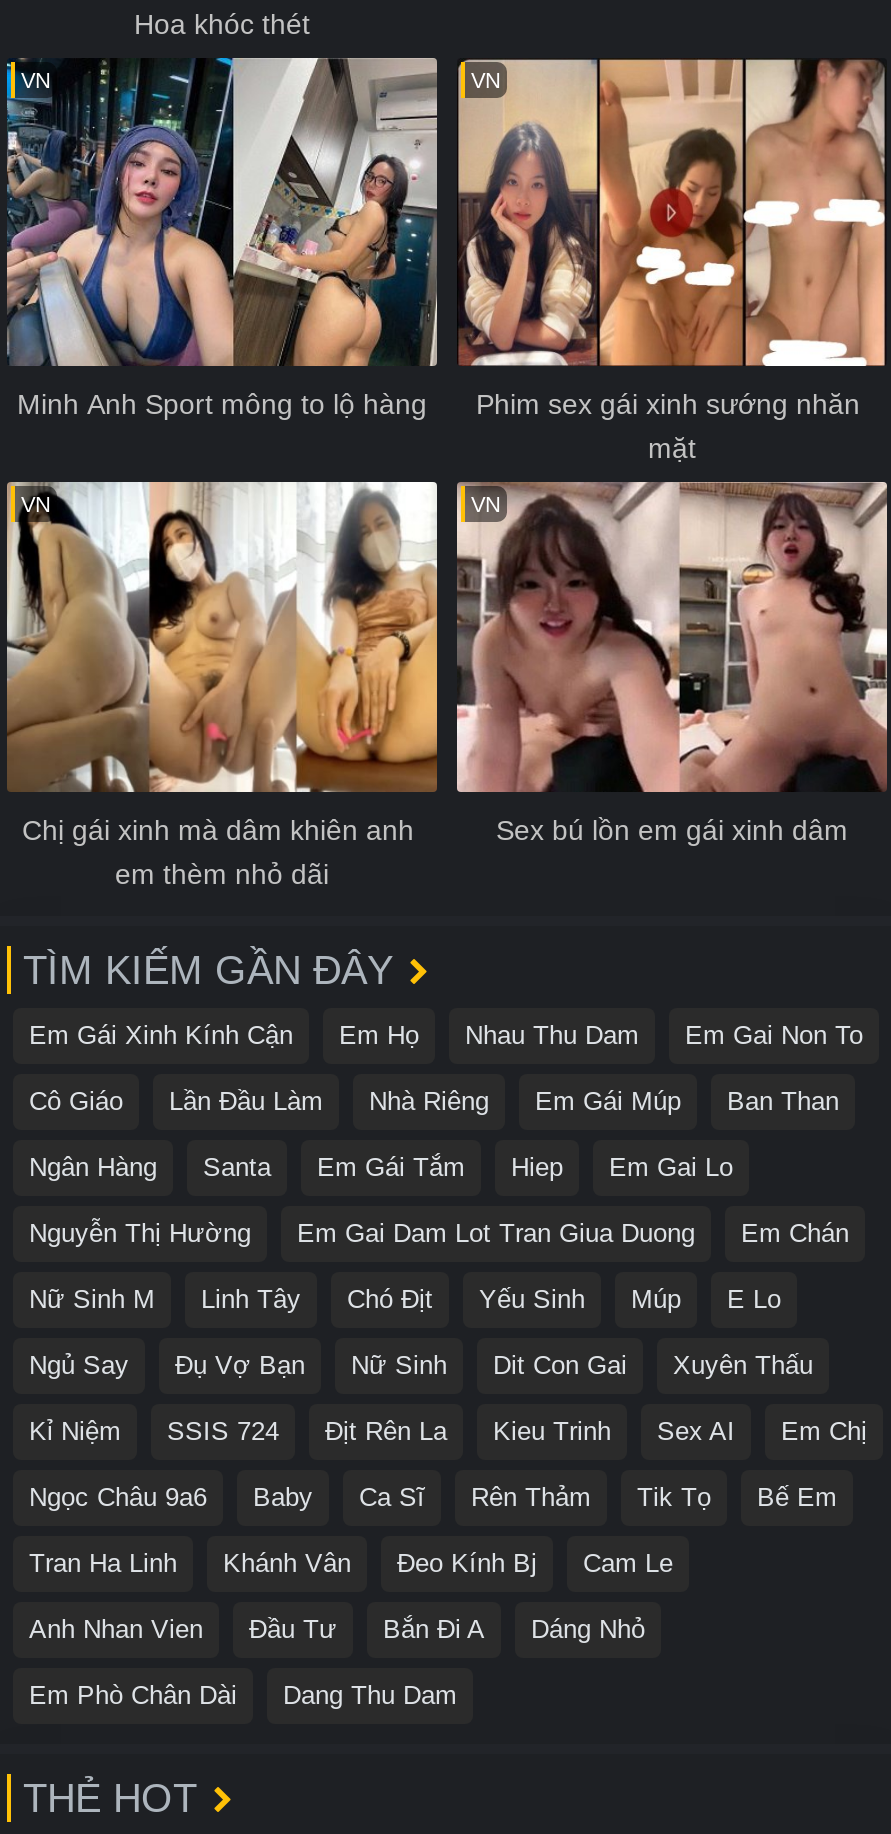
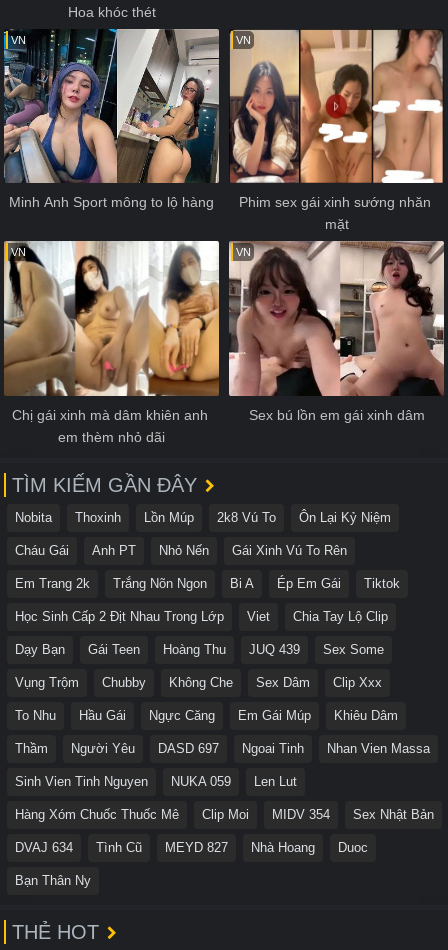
[29,1020,863,1116] Em Gái Xinh Kính Cận | Em Họ | Nhau Thu Dam | Em Gai Non To | Cô Giáo | Lần Đầu Làm | Nhà Riêng -> [15,510,400,723] Nobita | Thoxinh | Lồn Múp | 2k8 Vú To | Ôn Lại Kỷ Niệm | Cháu Gái | Anh PT | Nhỏ Nến | Gái Xinh Vú To Rên | Em Trang 2k | Trắng Nõn Ngon | Bi A | Ép Em Gái | Tiktok | Học Sinh Cấp 2 Địt Nhau Trong Lớp | Viet | Chia Tay Lộ Clip | Dạy Bạn | Gái Teen | Hoàng Thu | JUQ 439 | Sex Some | Vụng Trộm | Chubby | Không Che | Sex Dâm | Clip Xxx | To Nhu | Hầu Gái | Ngực Căng
[29,1086,867,1710] Ban Than | Ngân Hàng | Santa | Em Gái Tắm | Hiep | Em Gai Lo | Nguyễn Thị Hường | Em Gai Dam Lot Tran Giua Duong | Em Chán | Nữ Sinh M | Linh Tây | Chó Địt | Yếu Sinh | Múp | E Lo | Ngủ Say | Đụ Vợ Bạn | Nữ Sinh | Dit Con Gai | Xuyên Thấu | Kỉ Niệm | SSIS 724 | Địt Rên La | Kieu Trinh | Sex AI | Em Chị | Ngọc Châu 9a6 | Baby | Ca Sĩ | Rên Thảm | Tik Tọ | Bế Em | Tran Ha Linh | Khánh Vân | Đeo Kính Bj | Cam Le | Anh Nhan Vien | Đầu Tư | Bắn Đi A | Dáng Nhỏ | Em Phò Chân Dài | Dang Thu Dam -> [15,708,434,888] Khiêu Dâm | Thầm | Người Yêu | DASD 697 | Ngoai Tinh | Nhan Vien Massa | Sinh Vien Tinh Nguyen | NUKA 059 | Len Lut | Hàng Xóm Chuốc Thuốc Mê | Clip Moi | MIDV 354 | Sex Nhật Bản | DVAJ 634 | Tình Cũ | MEYD 827 | Nhà Hoang | Duoc | Bạn Thân Ny
moved [535,1086,681,1116] -> [238,708,311,723]: Em Gái Múp

